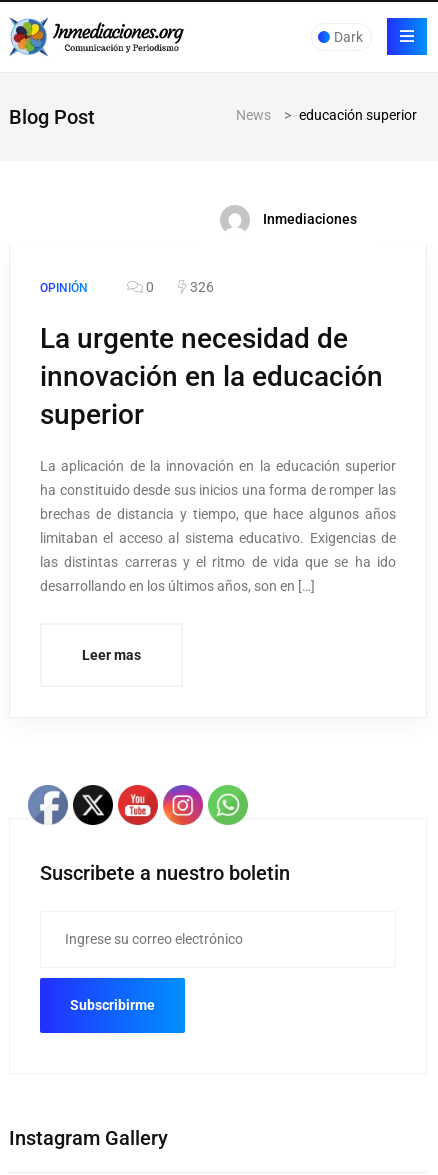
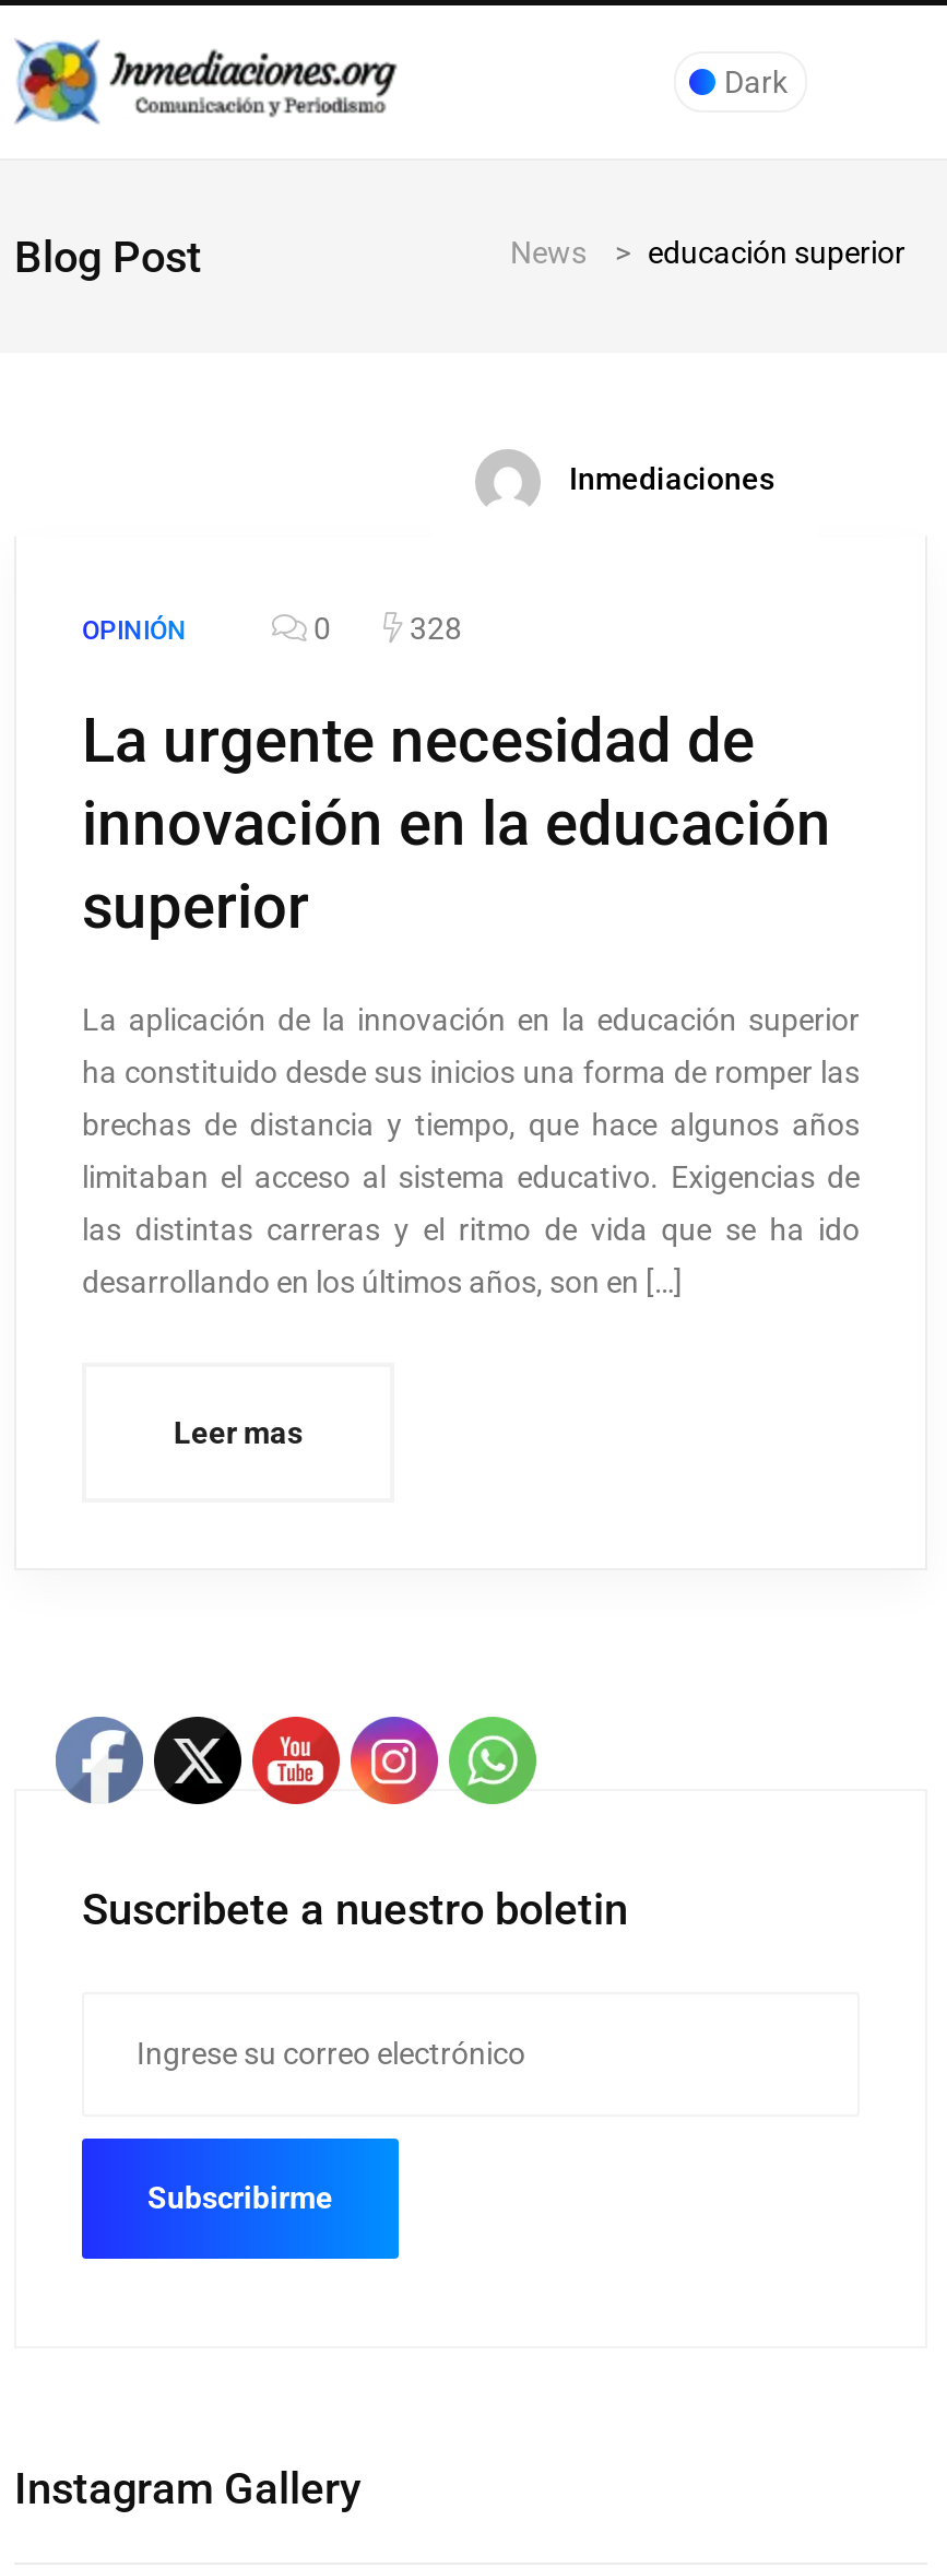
[386,17,428,56] [image] -> none
[187,279,214,295] 326 -> [403,611,462,646] 328

